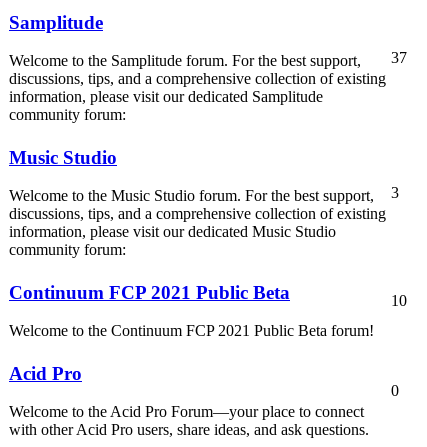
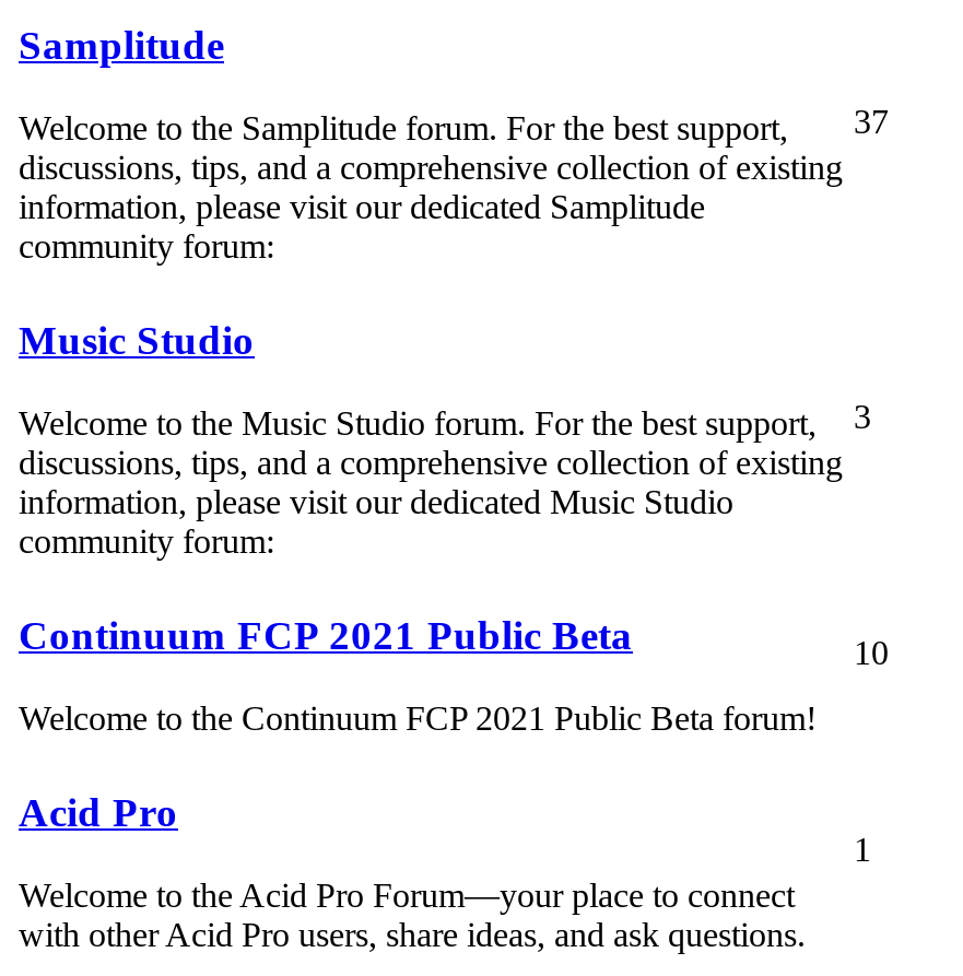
[391,382,399,399] 0 -> [854,831,871,868] 1

